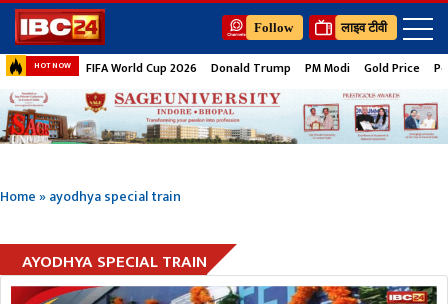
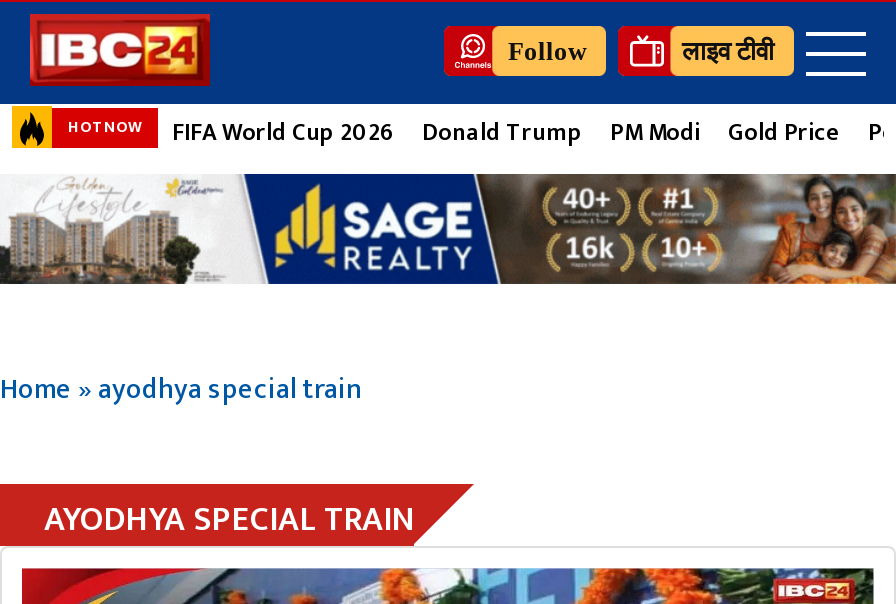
[3,89,445,145] [image] -> [6,172,890,286] [image]

